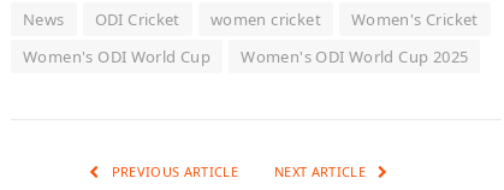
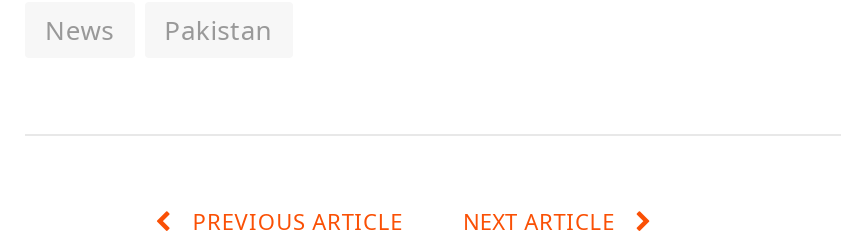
[23,8,478,67] ODI Cricket | women cricket | Women's Cricket | Women's ODI World Cup | Women's ODI World Cup 2025 -> [164,13,272,49] Pakistan

